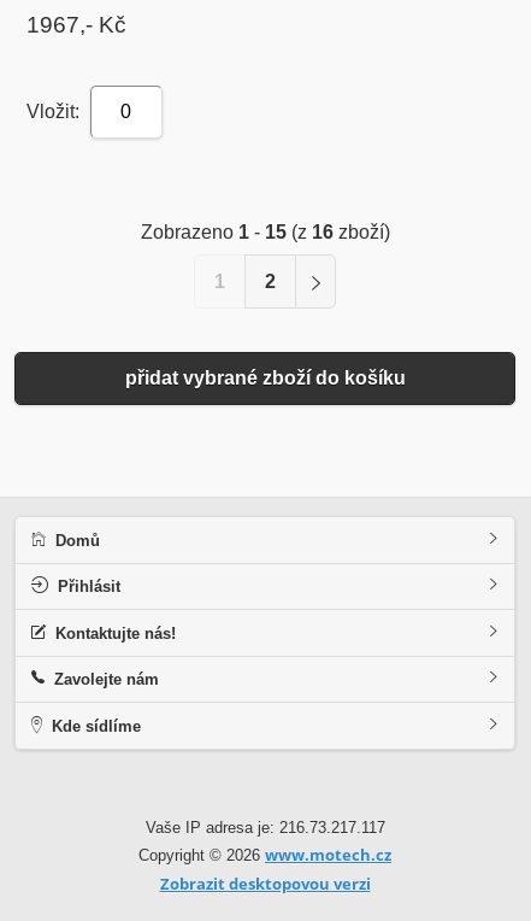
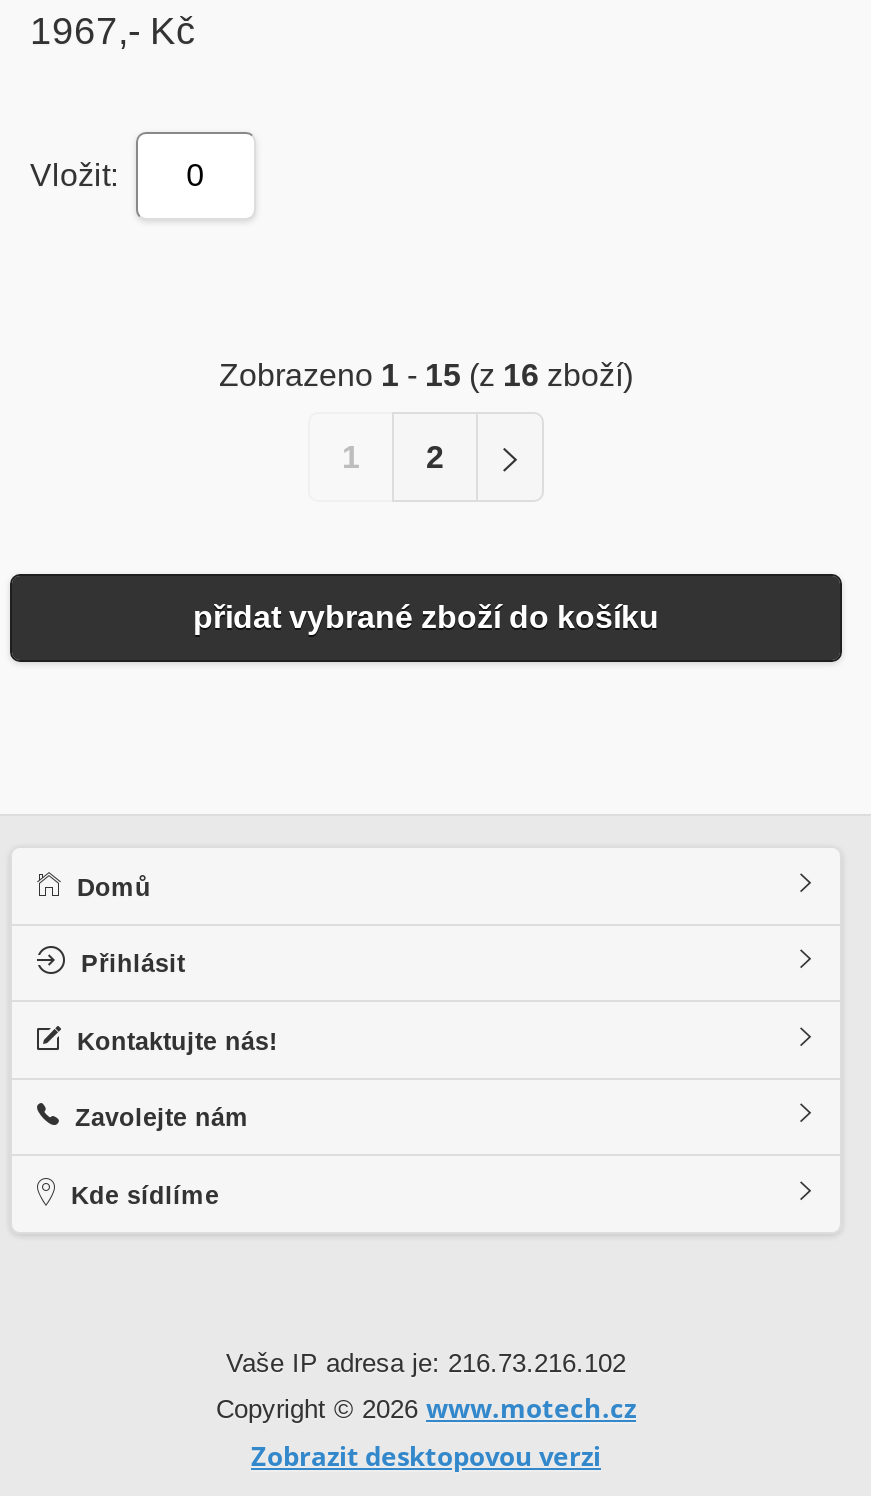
[145,818,385,836] Vaše IP adresa je: 216.73.217.117 -> [226,1347,626,1377] Vaše IP adresa je: 216.73.216.102

